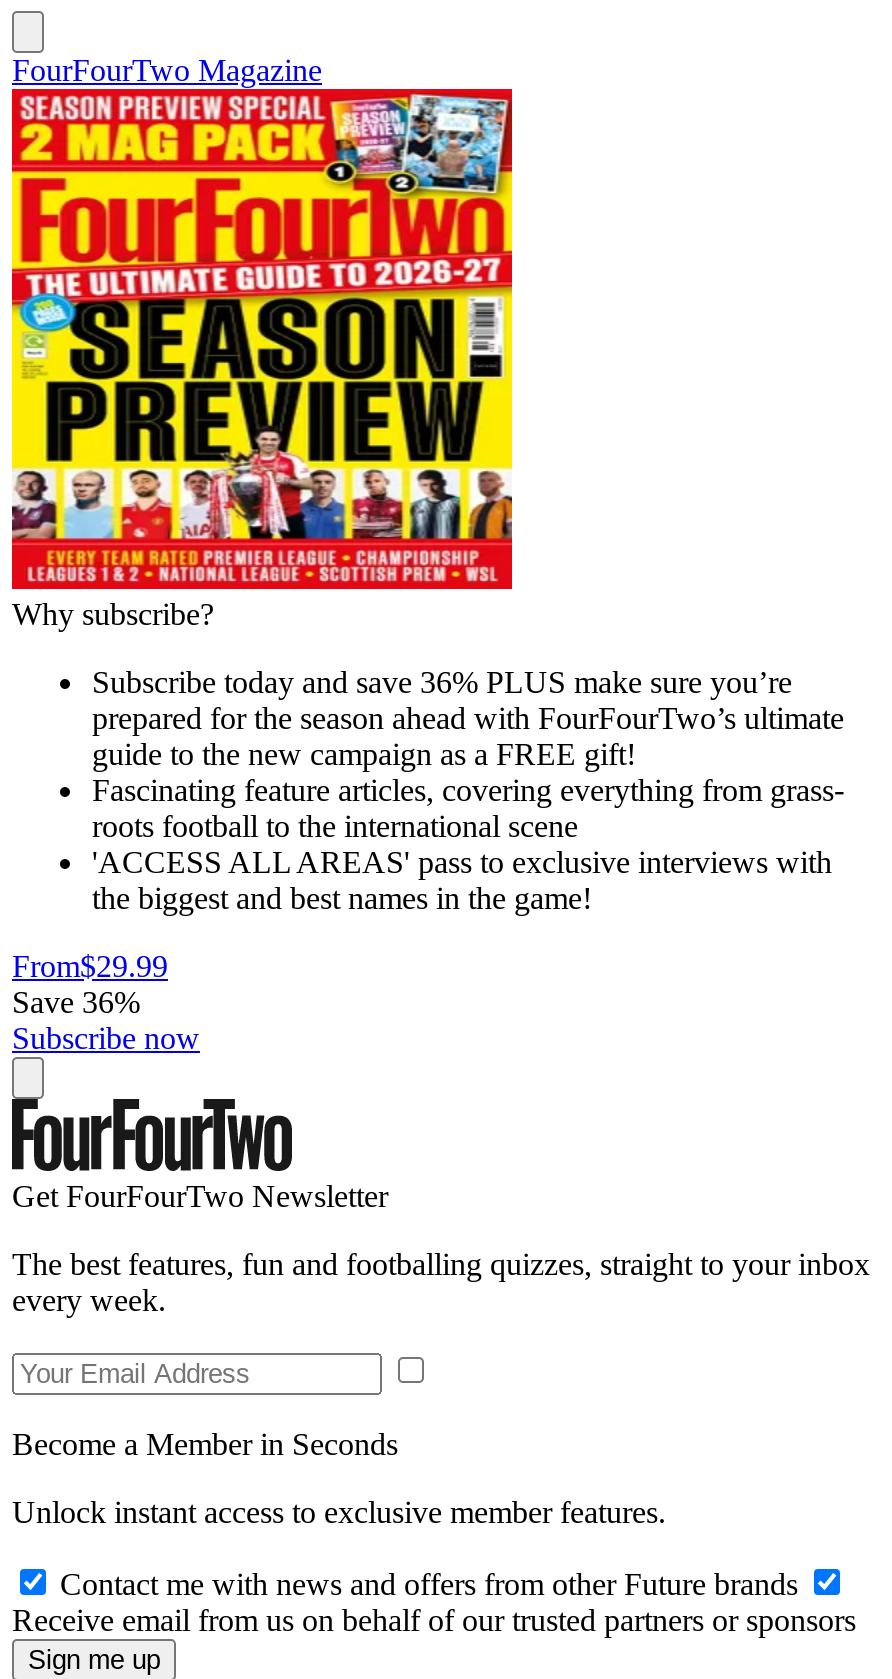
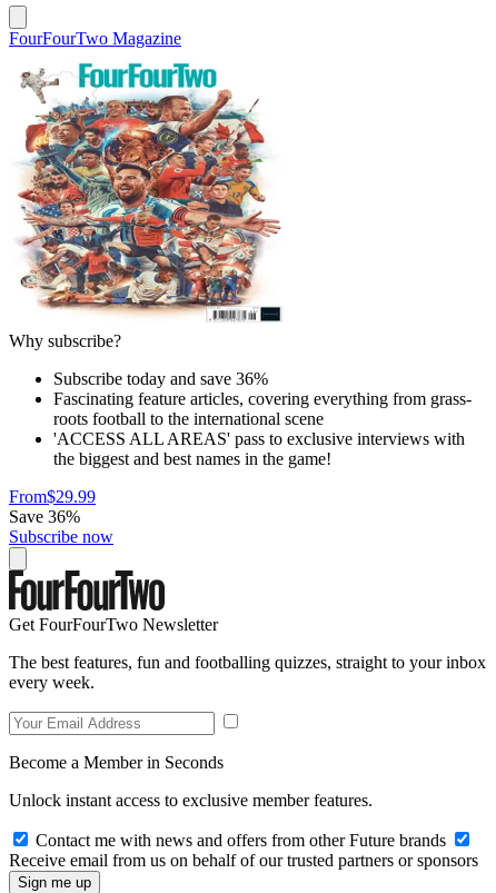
[10,87,844,770] [image] | Subscribe today and save 36% PLUS make sure you’re | prepared for the season ahead with FourFourTwo’s ultimate | guide to the new campaign as a FREE gift! -> [9,49,287,388] [image] | Subscribe today and save 36%

